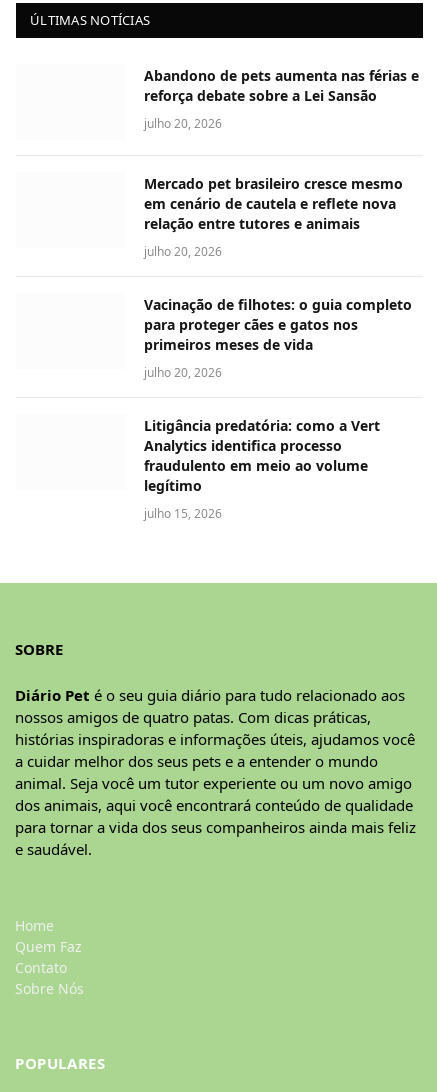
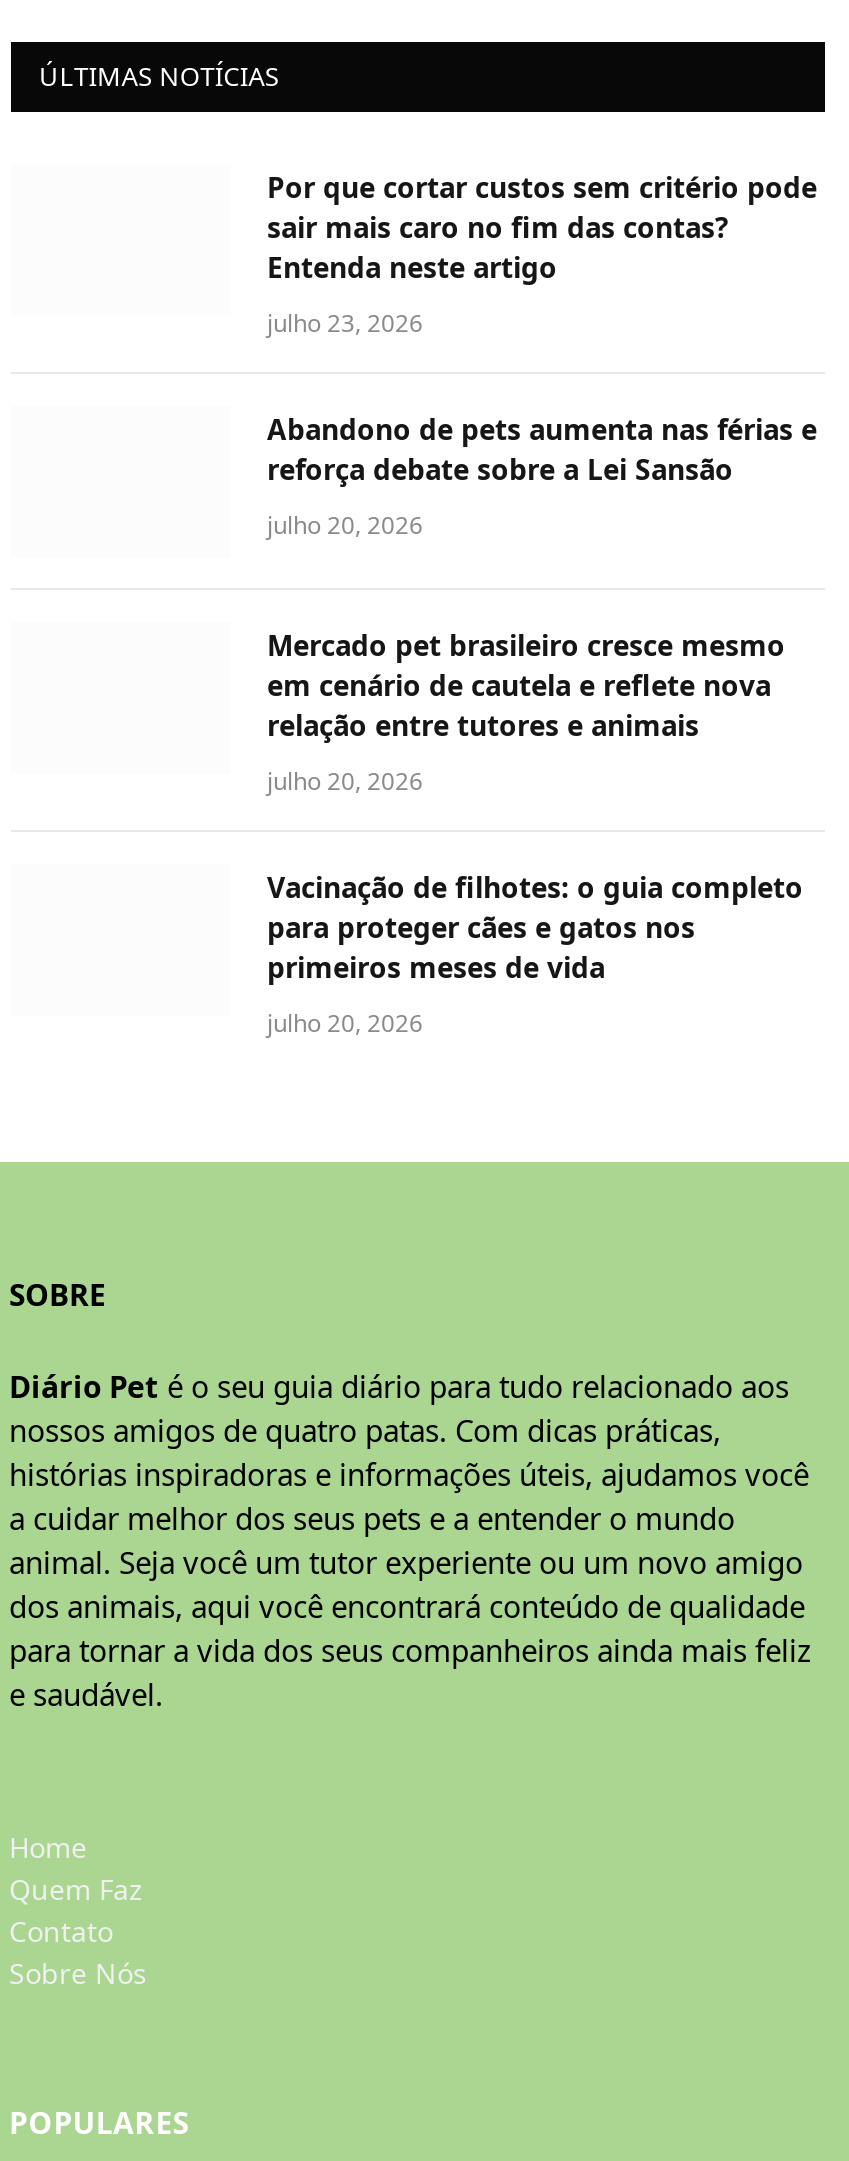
none -> [267,169,817,341] Por que cortar custos sem critério pode | sair mais caro no fim das contas? | Entenda neste artigo | julho 23, 2026
moved [144,66,419,381] -> [267,411,817,1041]: Abandono de pets aumenta nas férias e | reforça debate sobre a Lei Sansão | julho 20, 2026 | ... | primeiros meses de vida | julho 20, 2026
[144,416,380,522] Litigância predatória: como a Vert | Analytics identifica processo | fraudulento em meio ao volume | legítimo | julho 15, 2026 -> none

